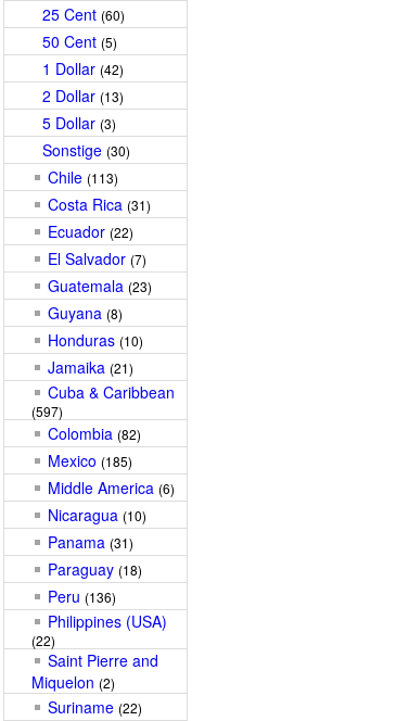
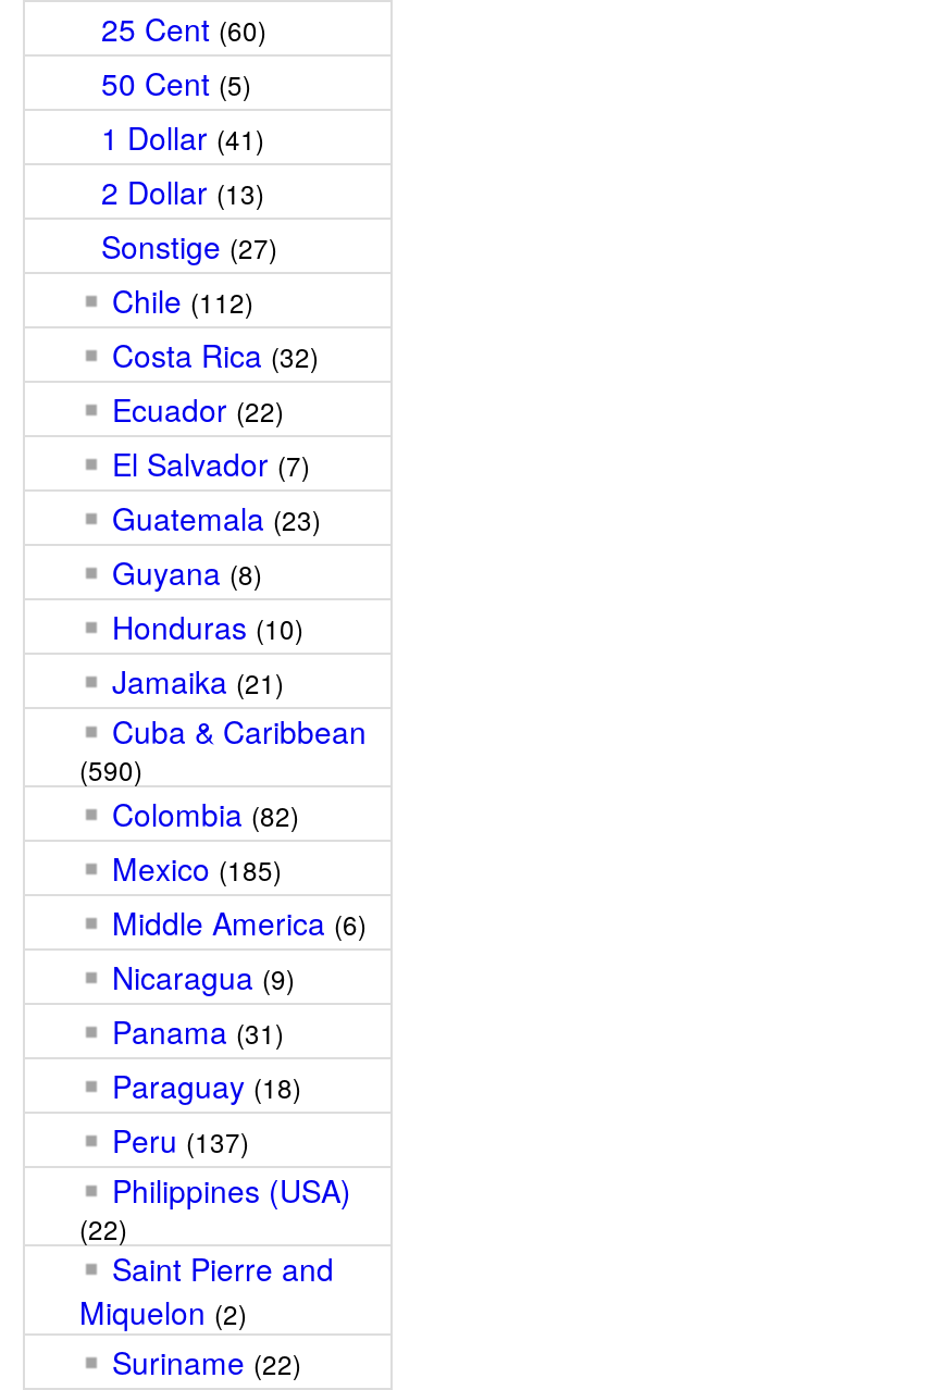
[42,58,124,79] 1 Dollar (42) -> [101,115,264,159] 1 Dollar (41)
[42,112,151,215] 5 Dollar (3) | Sonstige (30) | Chile (113) | Costa Rica (31) -> [101,224,319,376] Sonstige (27) | Chile (112) | Costa Rica (32)
[31,402,63,420] (597) -> [79,750,142,787] (590)
[48,504,146,526] Nicaragua (10) -> [112,955,295,998] Nicaragua (9)
[48,585,116,607] Peru (136) -> [112,1118,249,1162] Peru (137)

